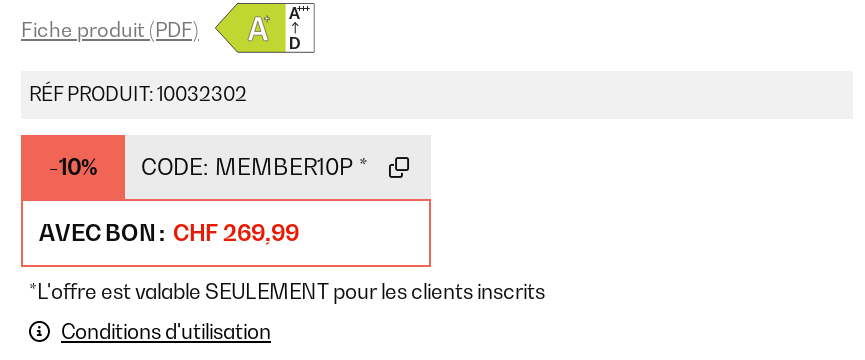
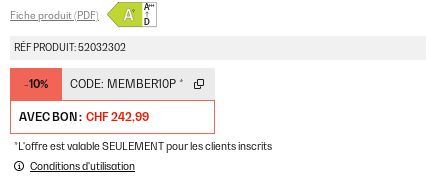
[29,84,247,106] RÉF PRODUIT: 10032302 -> [14,42,126,53] RÉF PRODUIT: 52032302
[39,220,299,248] AVEC BON : CHF 269,99 -> [19,110,149,124] AVEC BON : CHF 242,99

